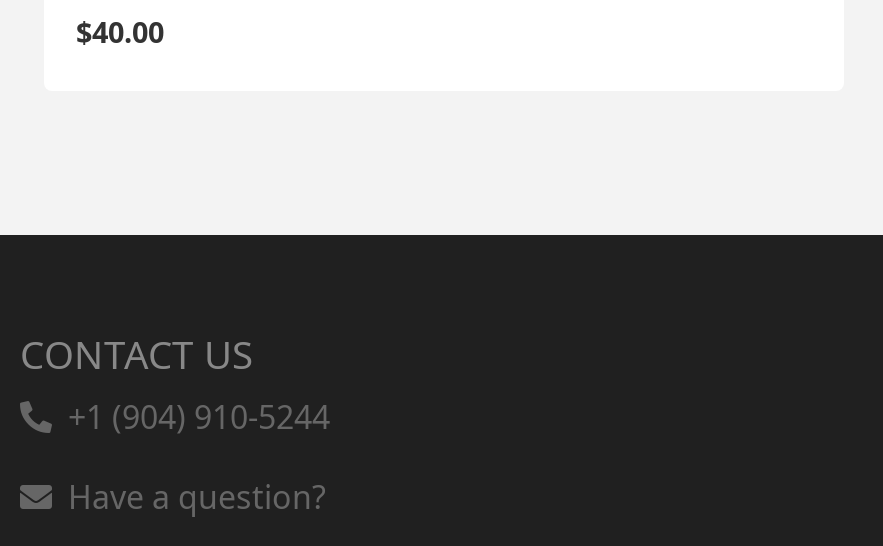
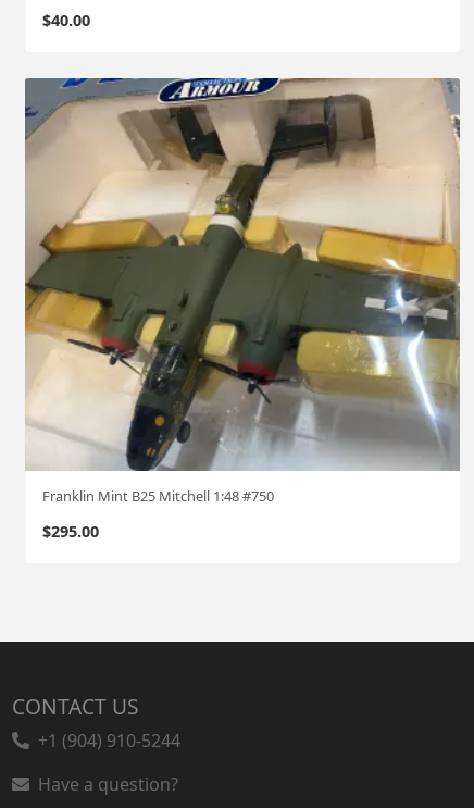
none -> [24,77,461,541] [image] | Franklin Mint B25 Mitchell 1:48 #750 | $295.00

